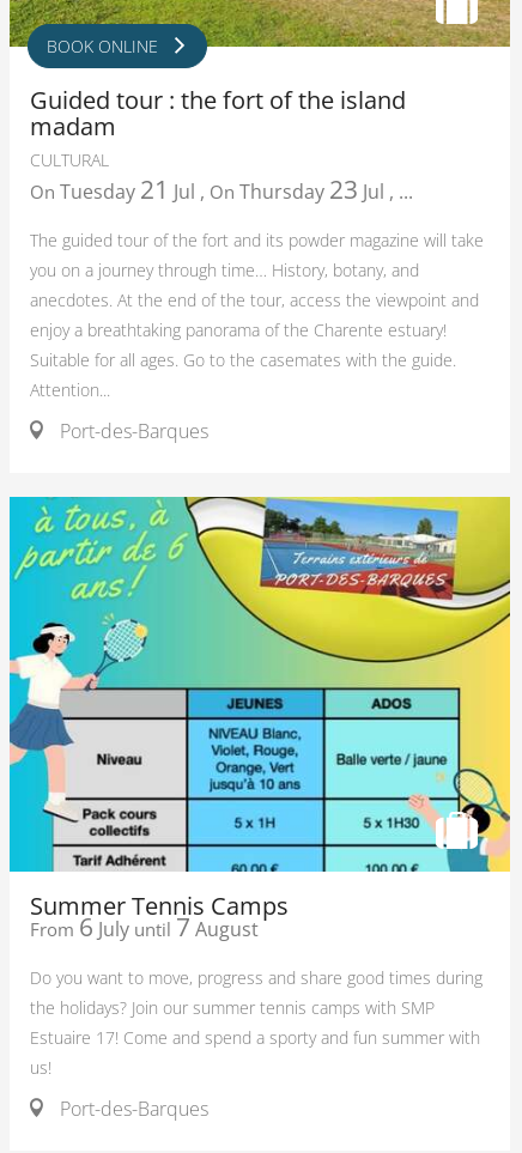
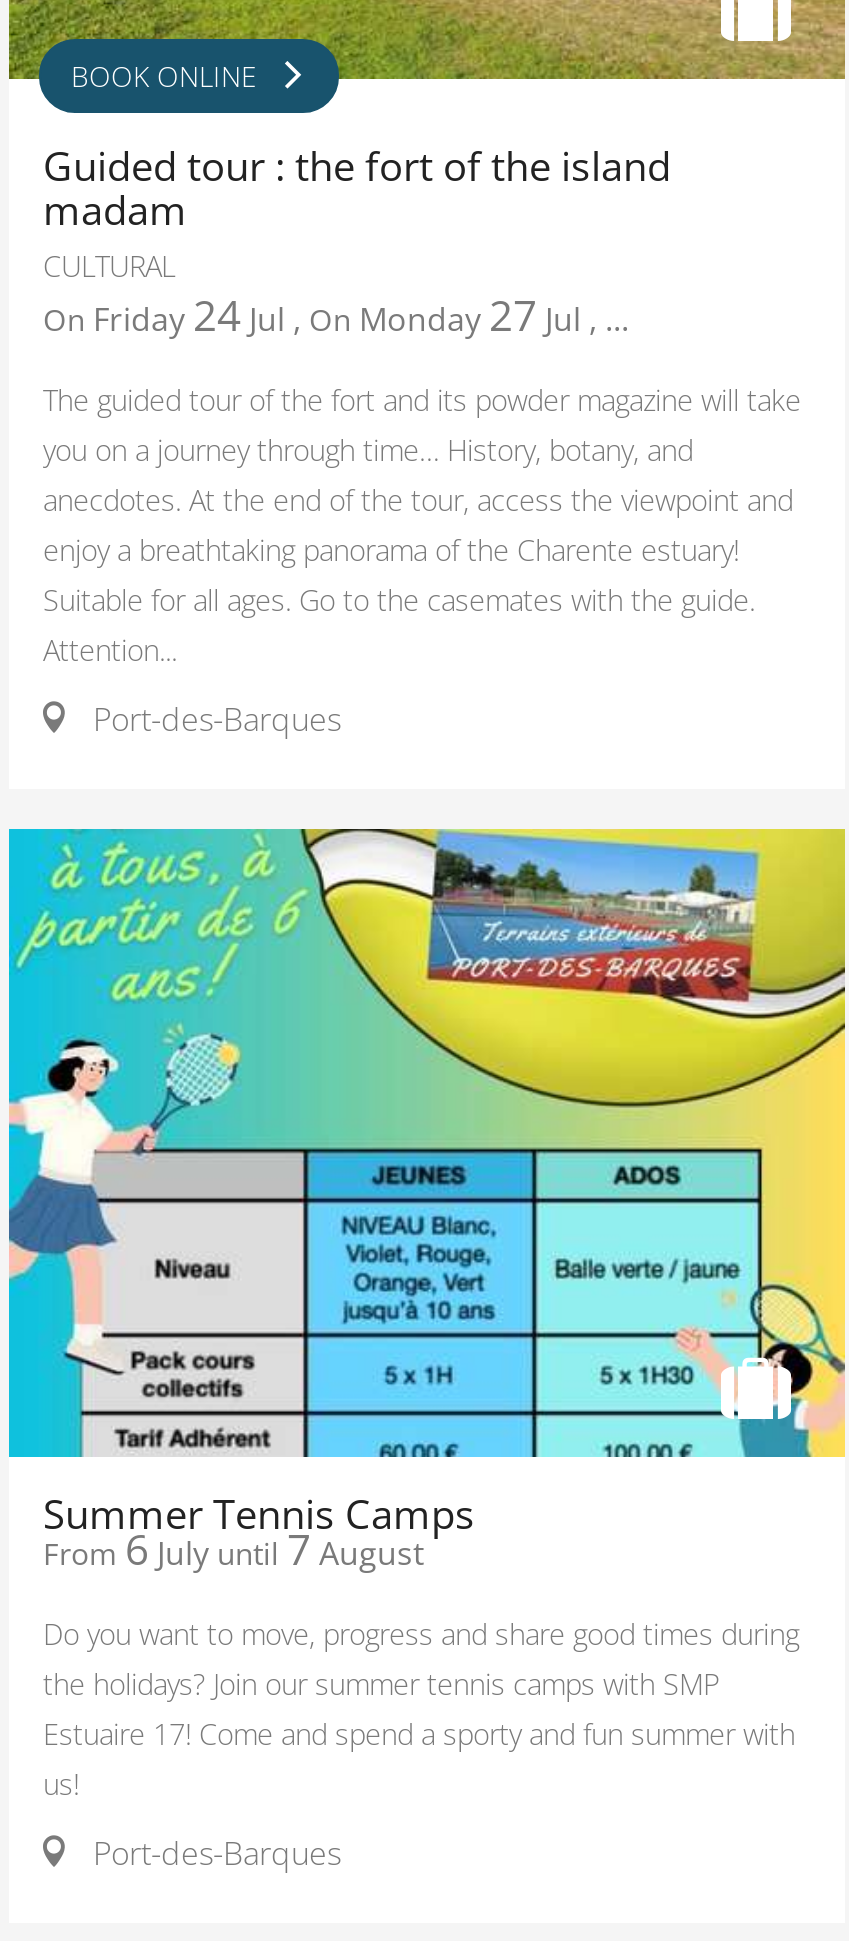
[30,172,413,205] On Tuesday 21 Jul, On Thursday 23 Jul,... -> [43,287,629,343] On Friday 24 Jul, On Monday 27 Jul,...

